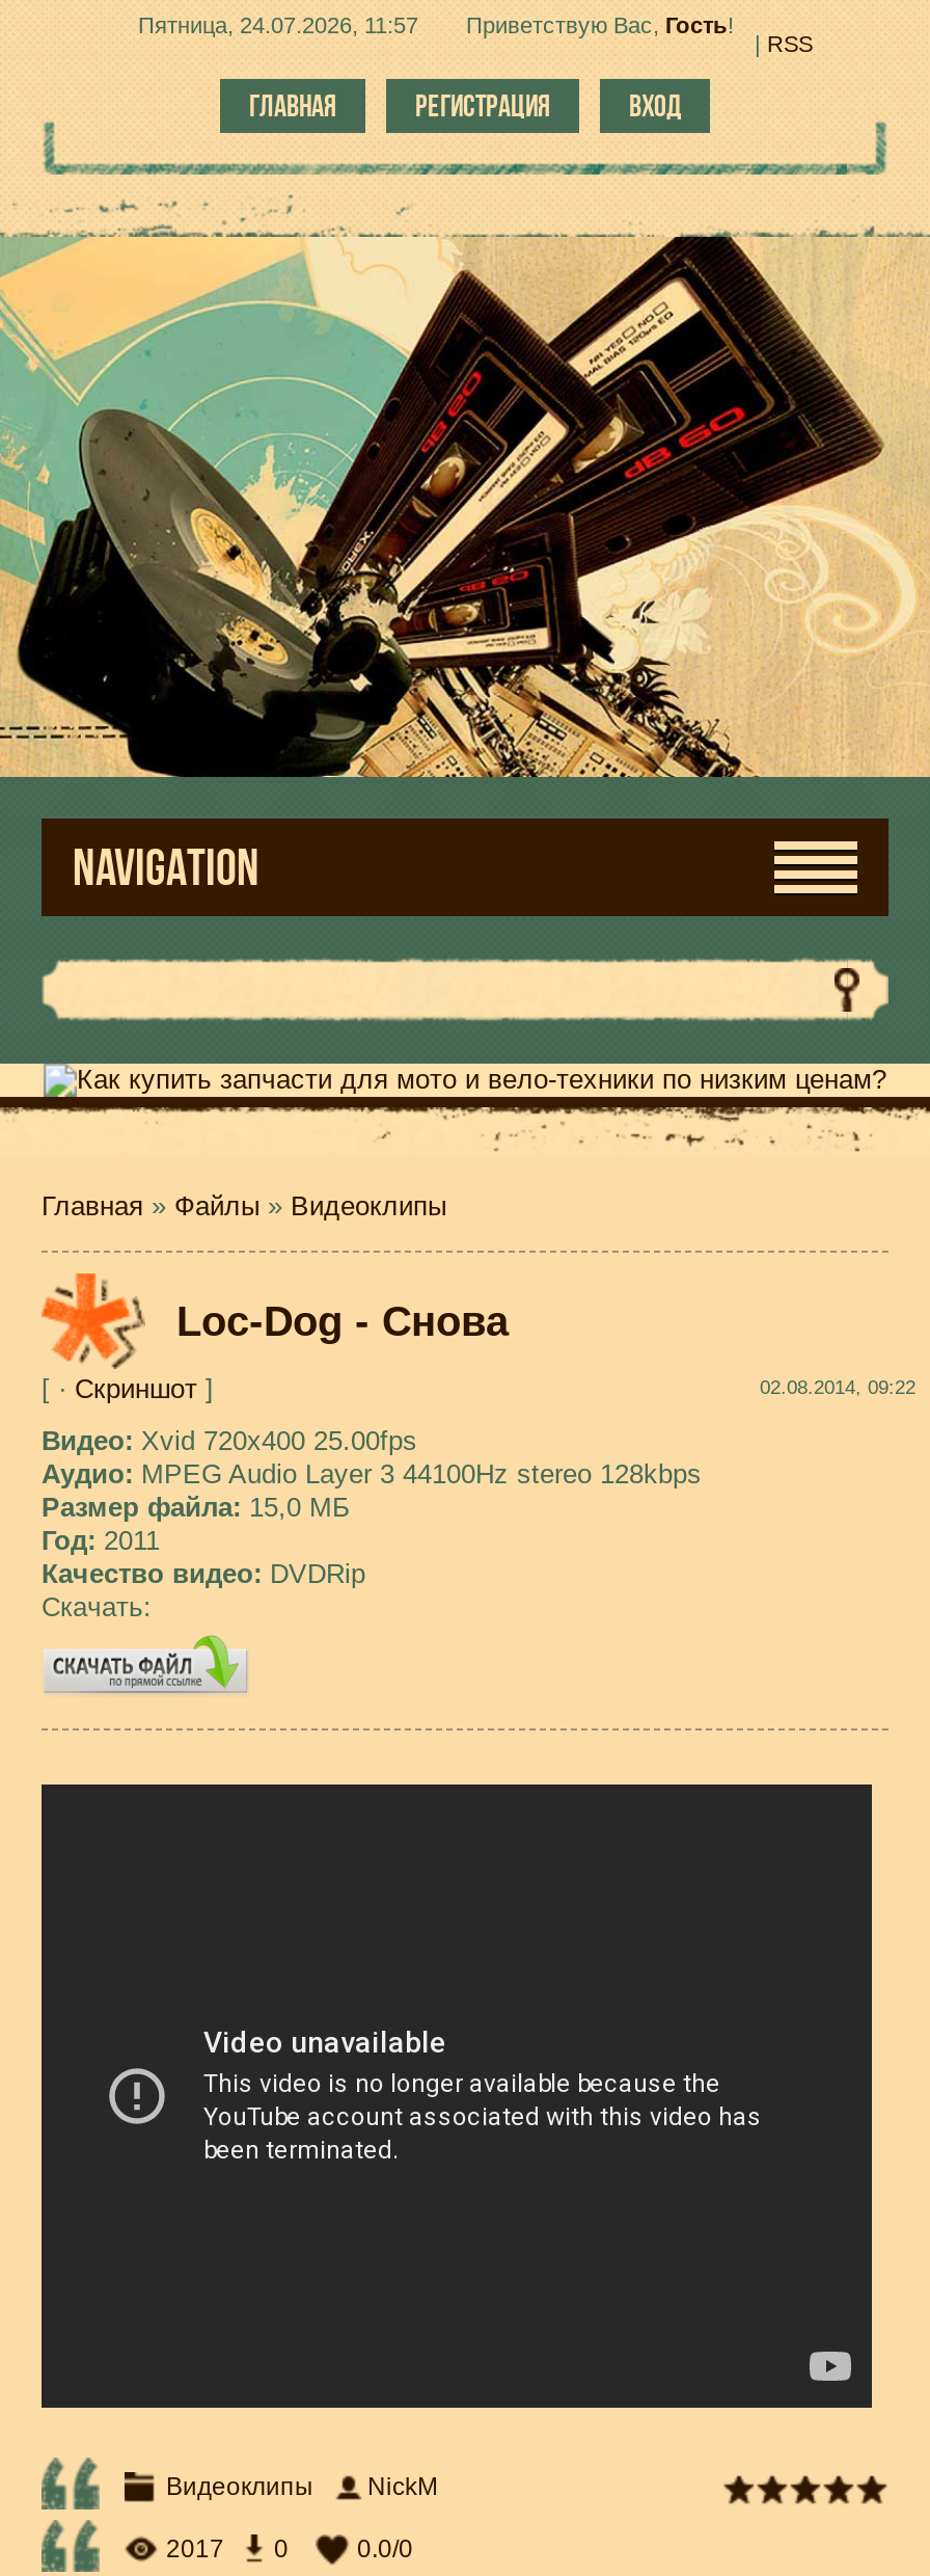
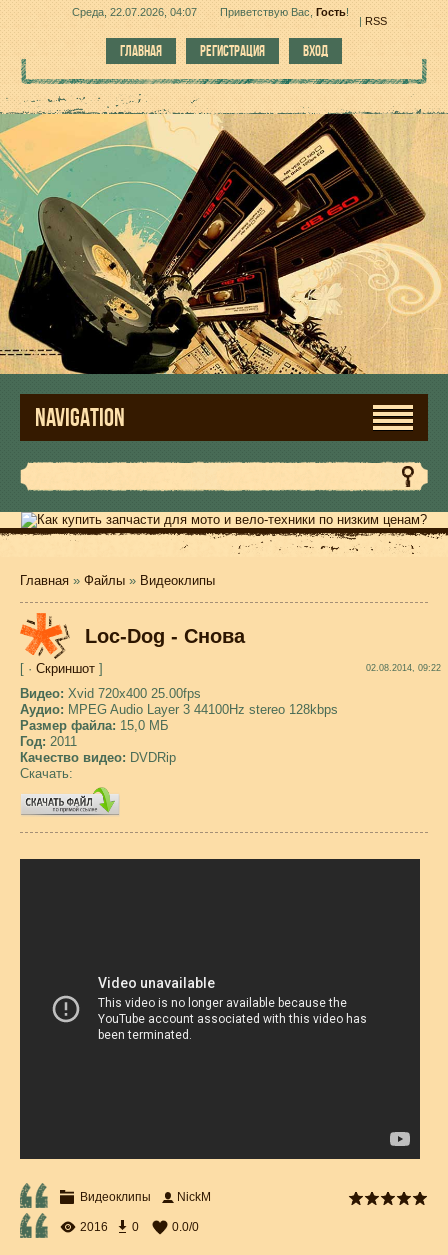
[138,12,734,37] Пятница, 24.07.2026, 11:57 Приветствую Вас, Гость! -> [71,6,348,18] Среда, 22.07.2026, 04:07 Приветствую Вас, Гость!
[166,2534,289,2564] 2017 0 -> [80,1220,139,1234] 2016 0

